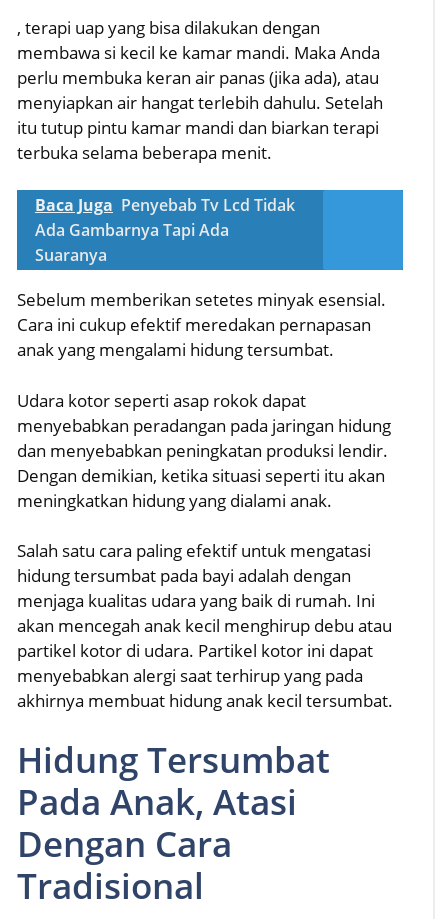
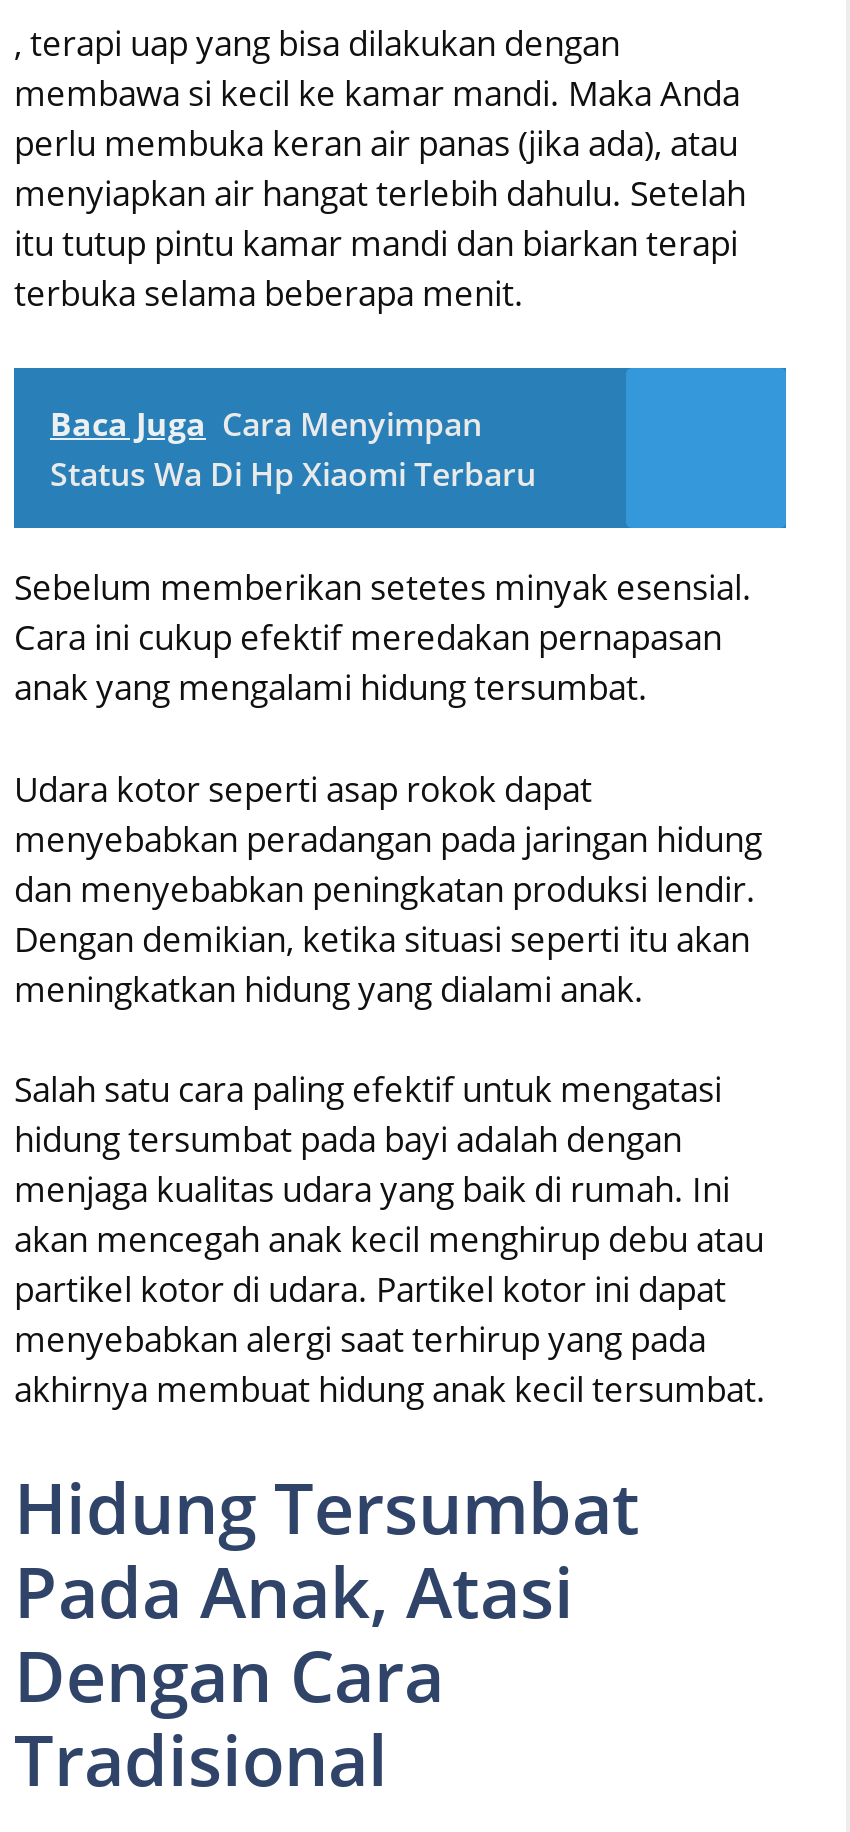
[35,194,295,266] Baca Juga Penyebab Tv Lcd Tidak | Ada Gambarnya Tapi Ada | Suaranya -> [50,403,536,497] Baca Juga Cara Menyimpan | Status Wa Di Hp Xiaomi Terbaru

